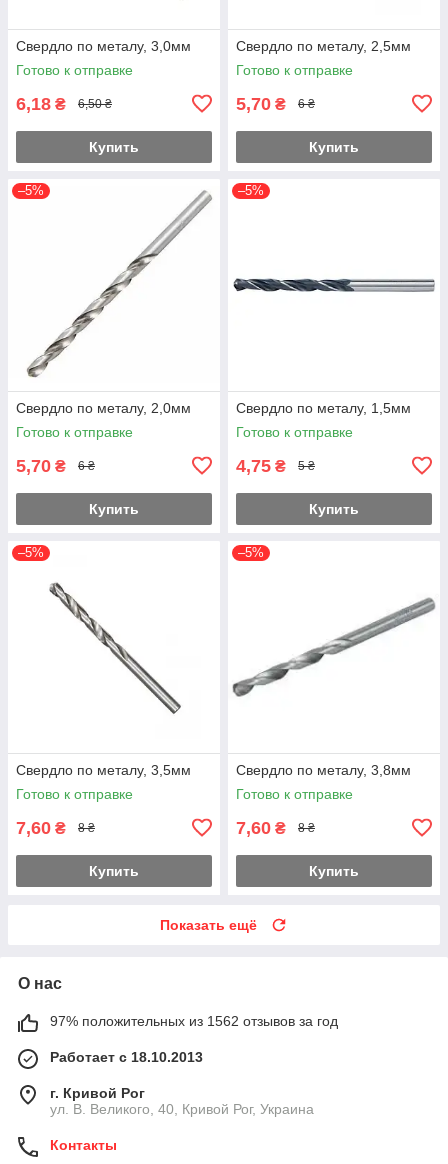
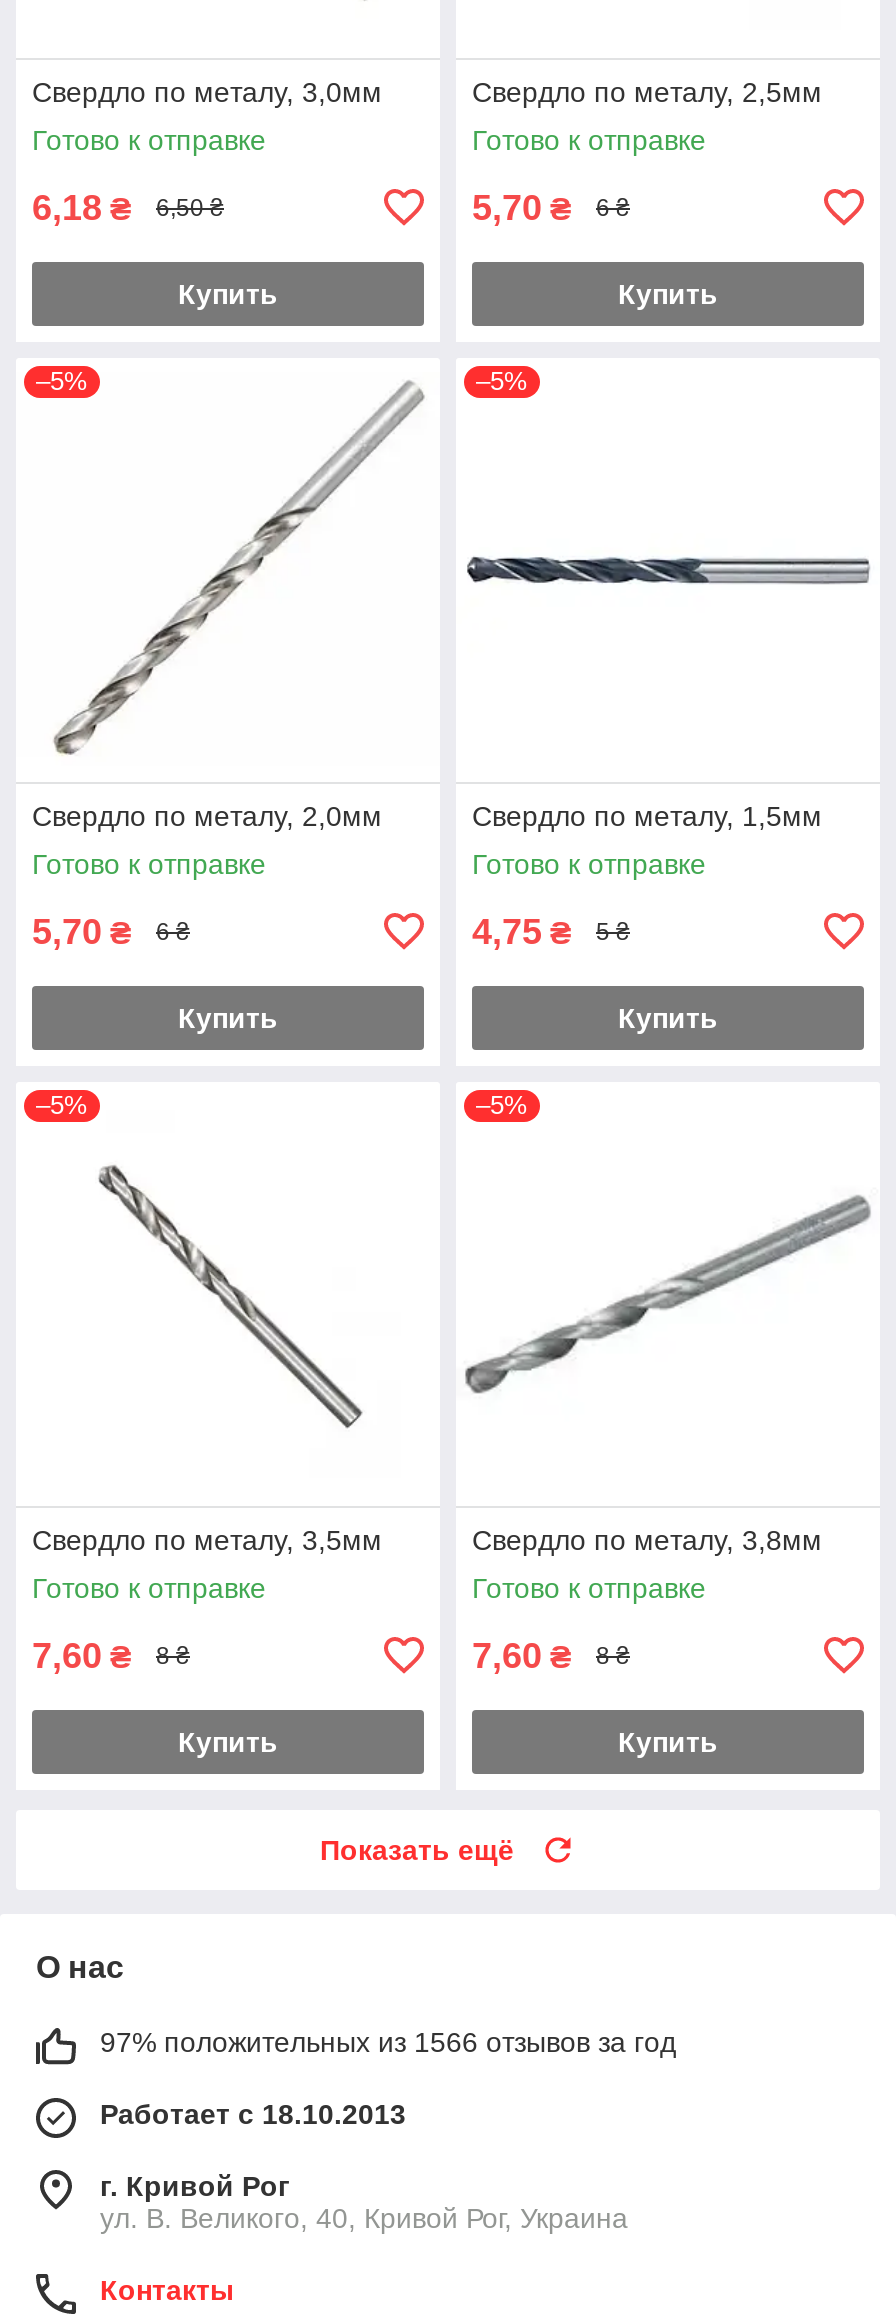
[50,1013,338,1029] 97% положительных из 1562 отзывов за год -> [100,2026,676,2058] 97% положительных из 1566 отзывов за год

